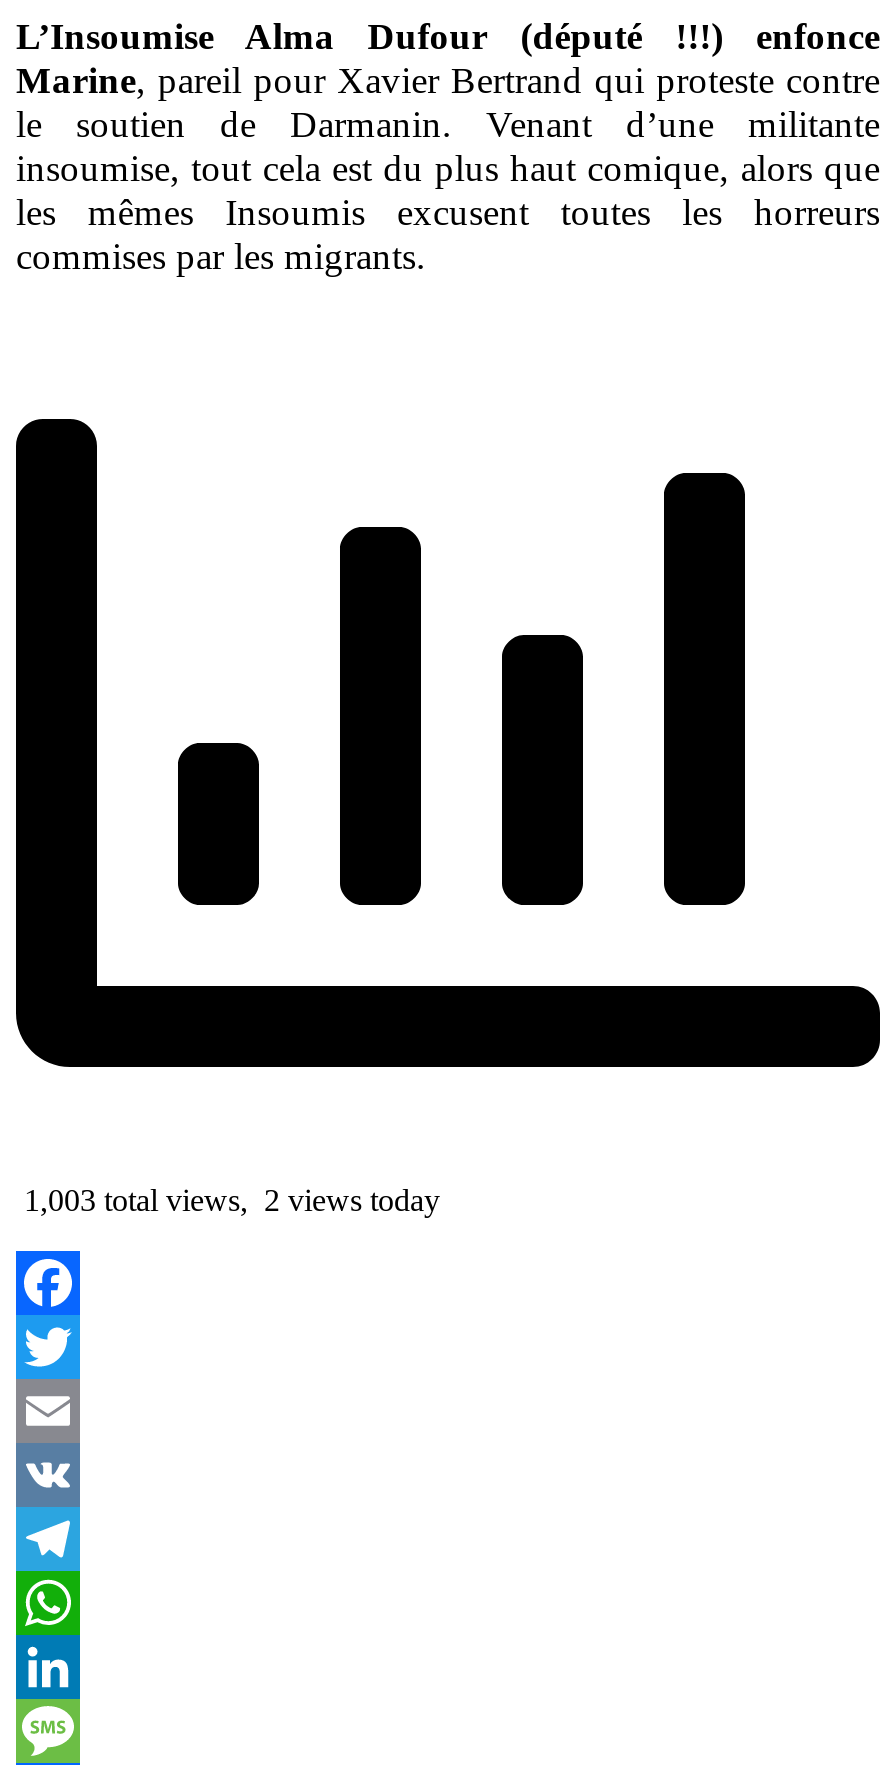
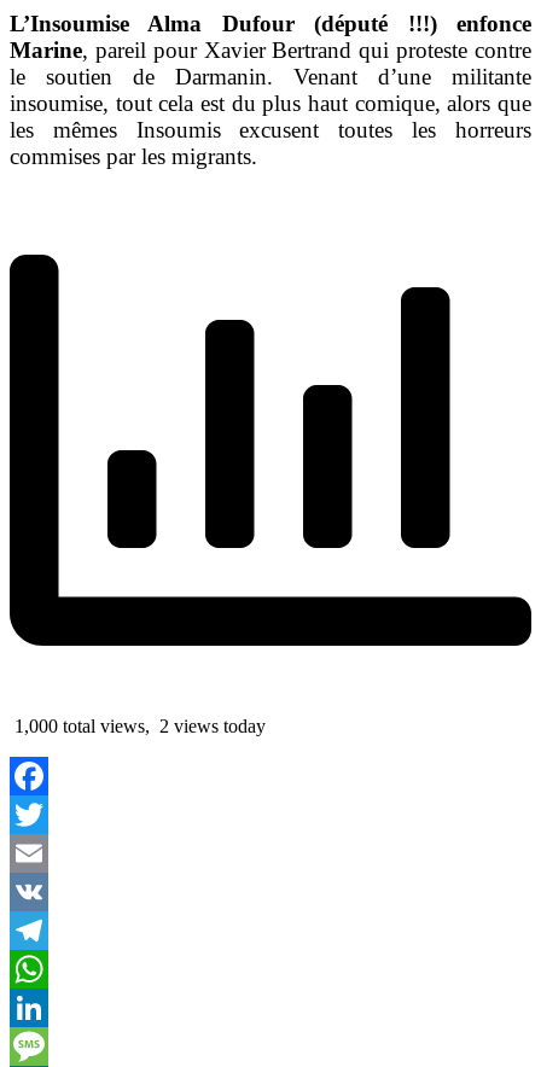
[16,1183,440,1217] 1,003 total views, 2 views today -> [10,716,266,736] 1,000 total views, 2 views today

